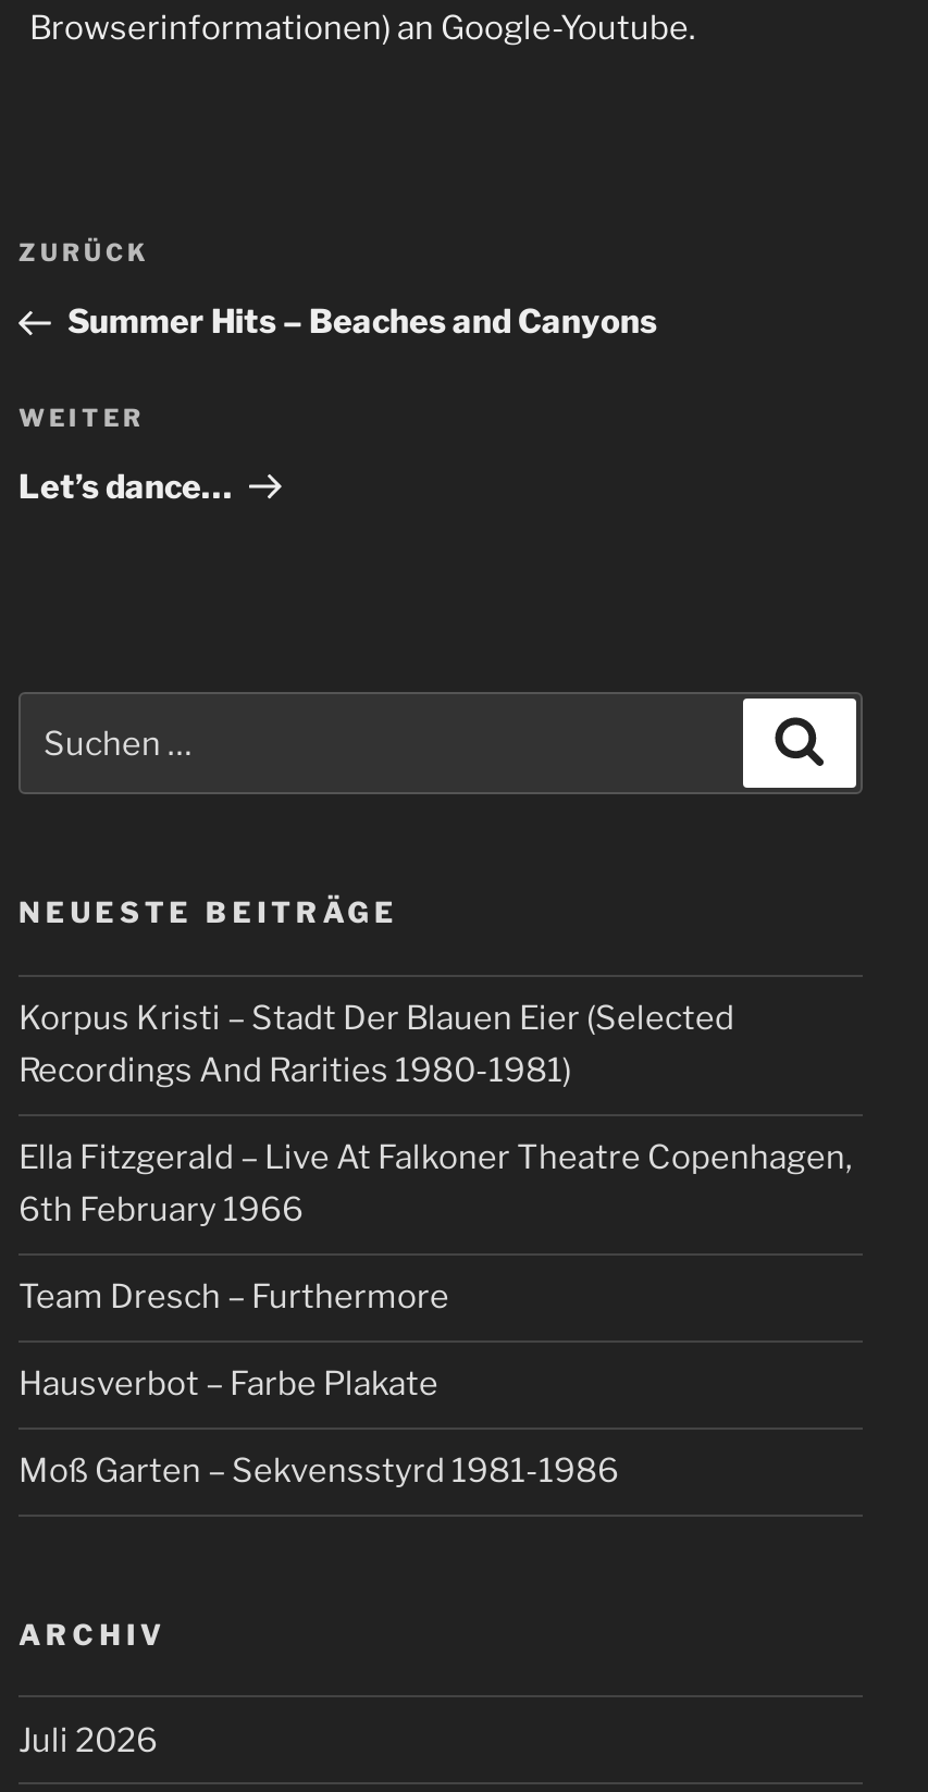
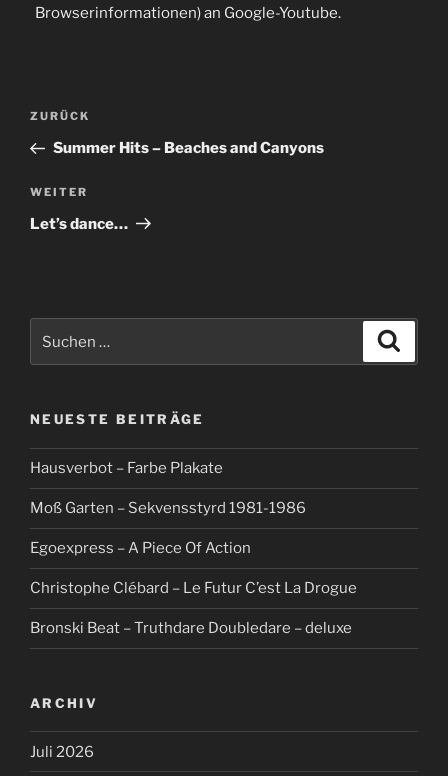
[18,999,852,1317] Korpus Kristi – Stadt Der Blauen Eier (Selected | Recordings And Rarities 1980-1981) | Ella Fitzgerald – Live At Falkoner Theatre Copenhagen, | 6th February 1966 | Team Dresch – Furthermore -> none
moved [18,1365,619,1491] -> [30,459,306,517]: Hausverbot – Farbe Plakate | Moß Garten – Sekvensstyrd 1981-1986
none -> [30,539,357,637] Egoexpress – A Piece Of Action | Christophe Clébard – Le Futur C’est La Drogue | Bronski Beat – Truthdare Doubledare – deluxe

